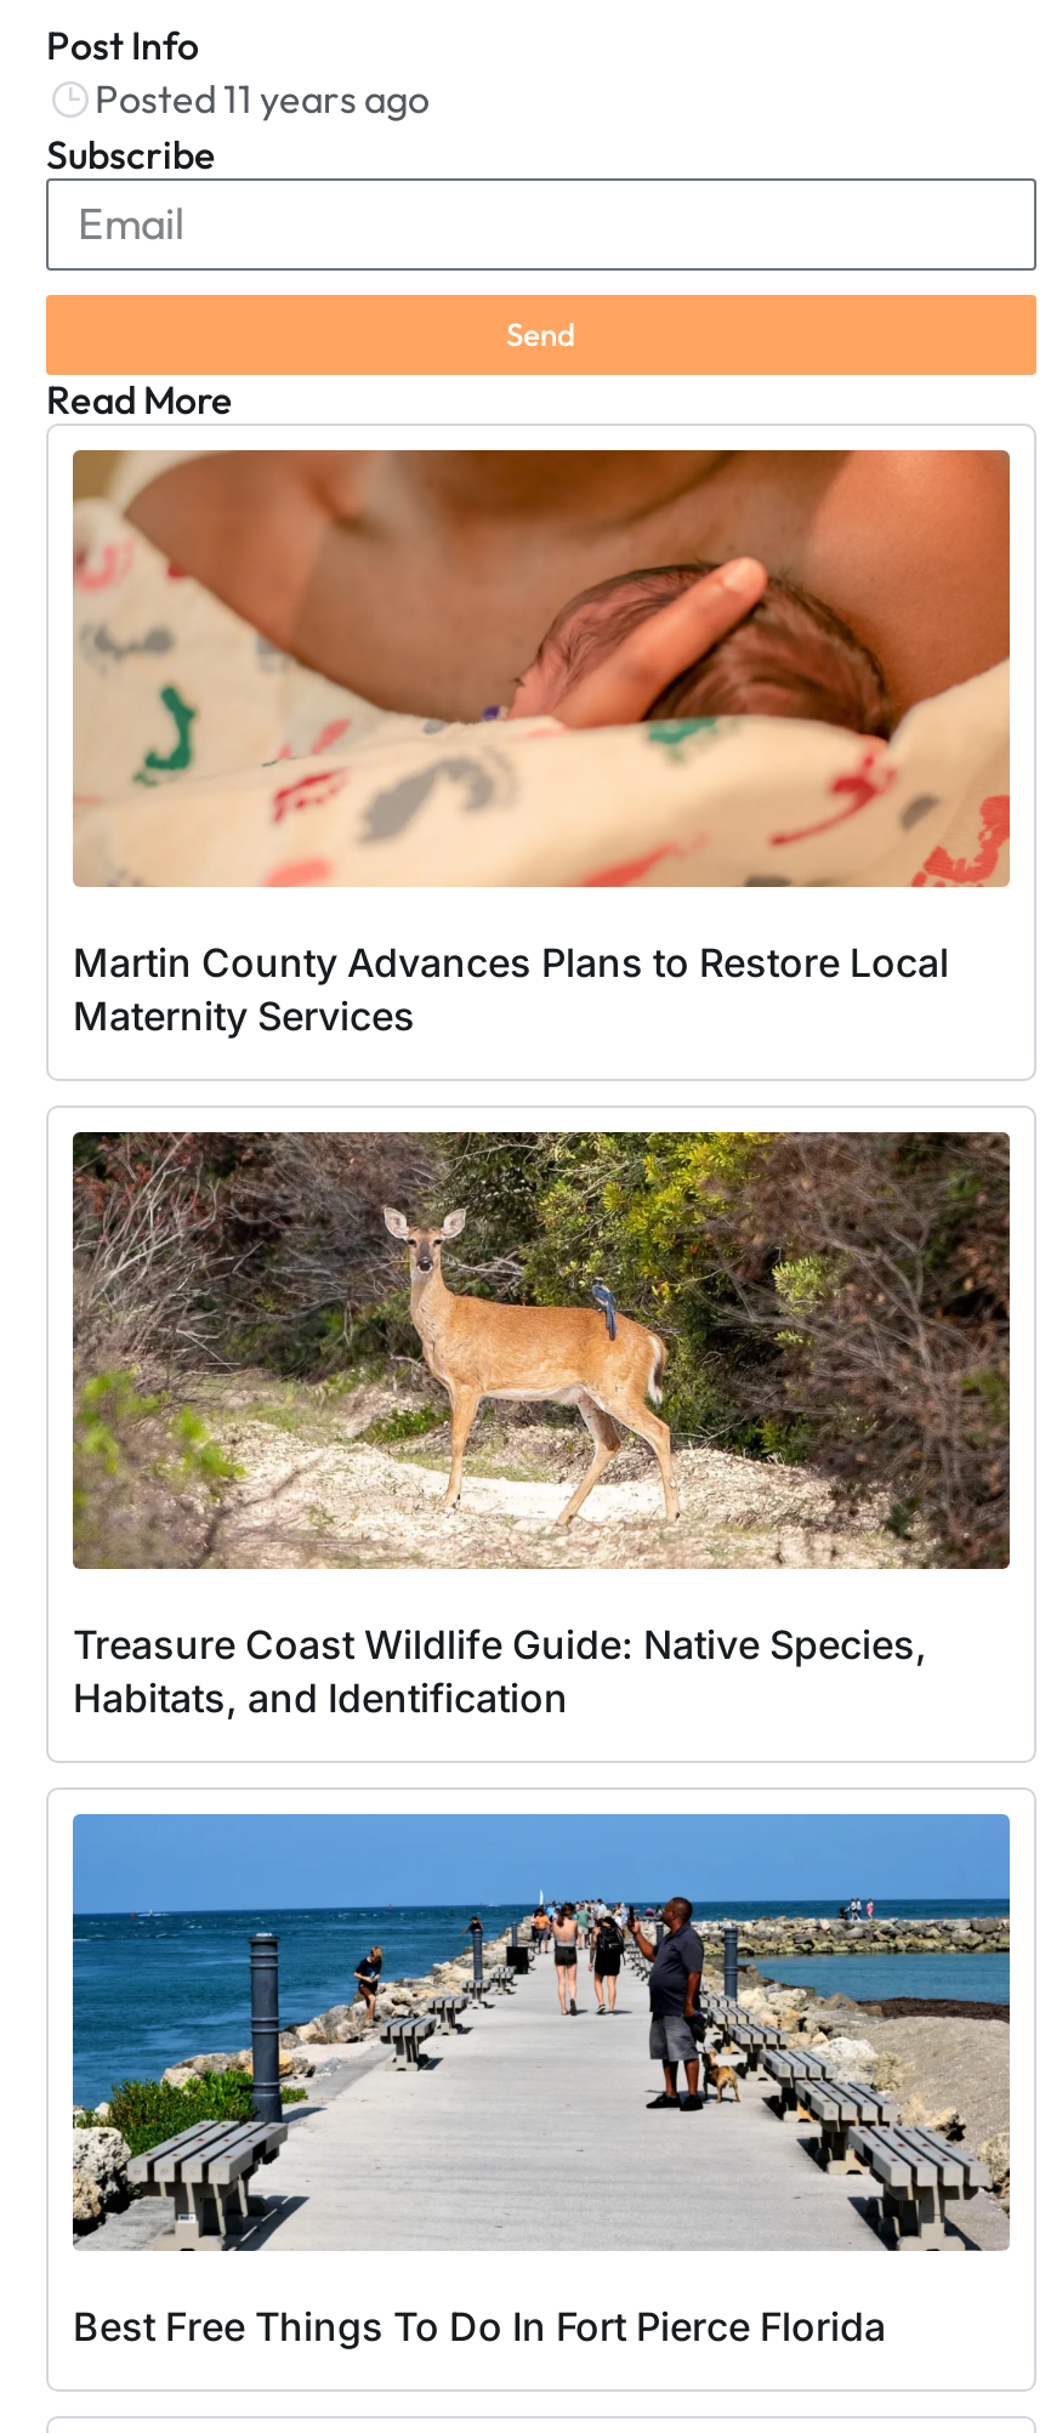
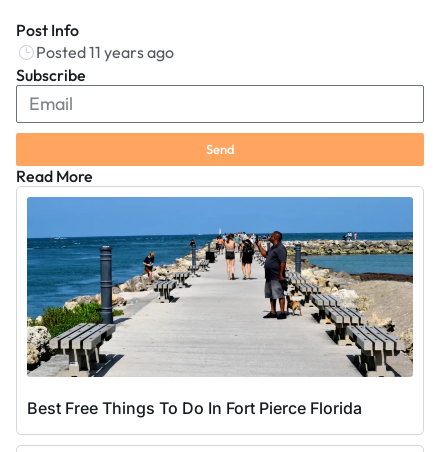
[70,448,1012,1041] [image] | Martin County Advances Plans to Restore Local | Maternity Services -> none
[70,1130,1012,1723] [image] | Treasure Coast Wildlife Guide: Native Species, | Habitats, and Identification -> none

